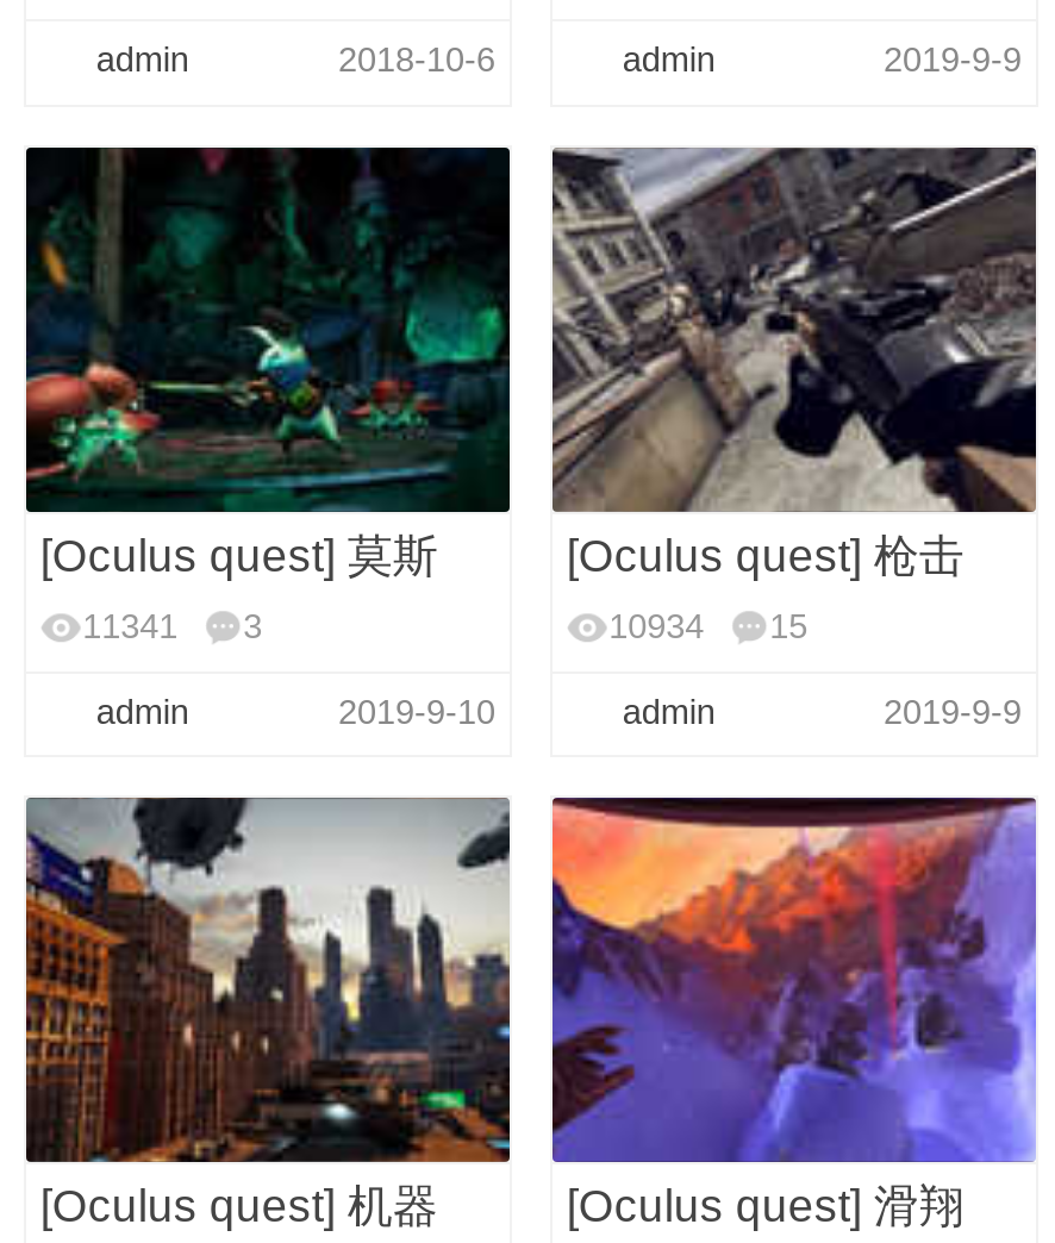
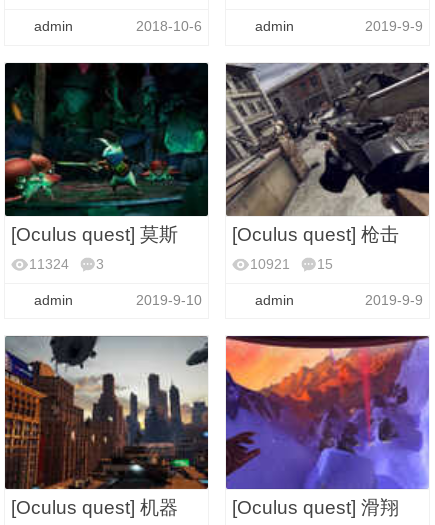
[82,606,262,645] 11341 3 -> [29,256,104,272] 11324 3
[609,606,808,645] 10934 15 -> [250,256,333,272] 10921 15

